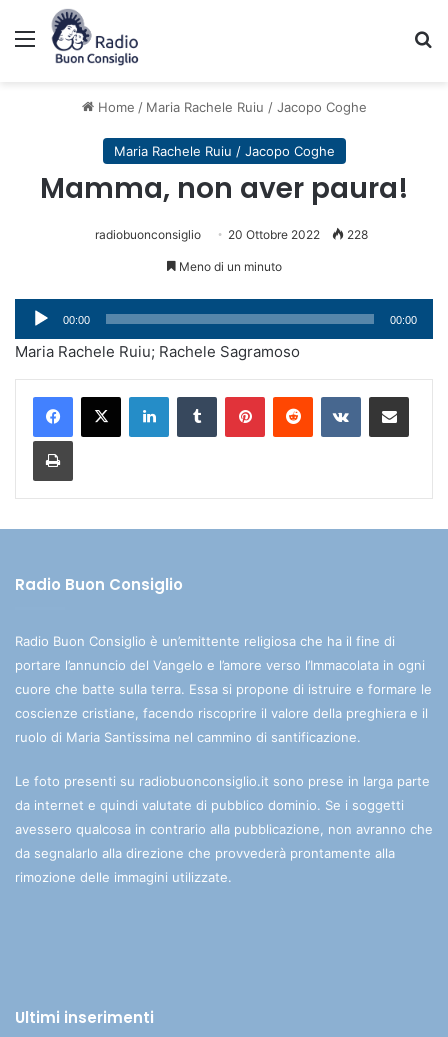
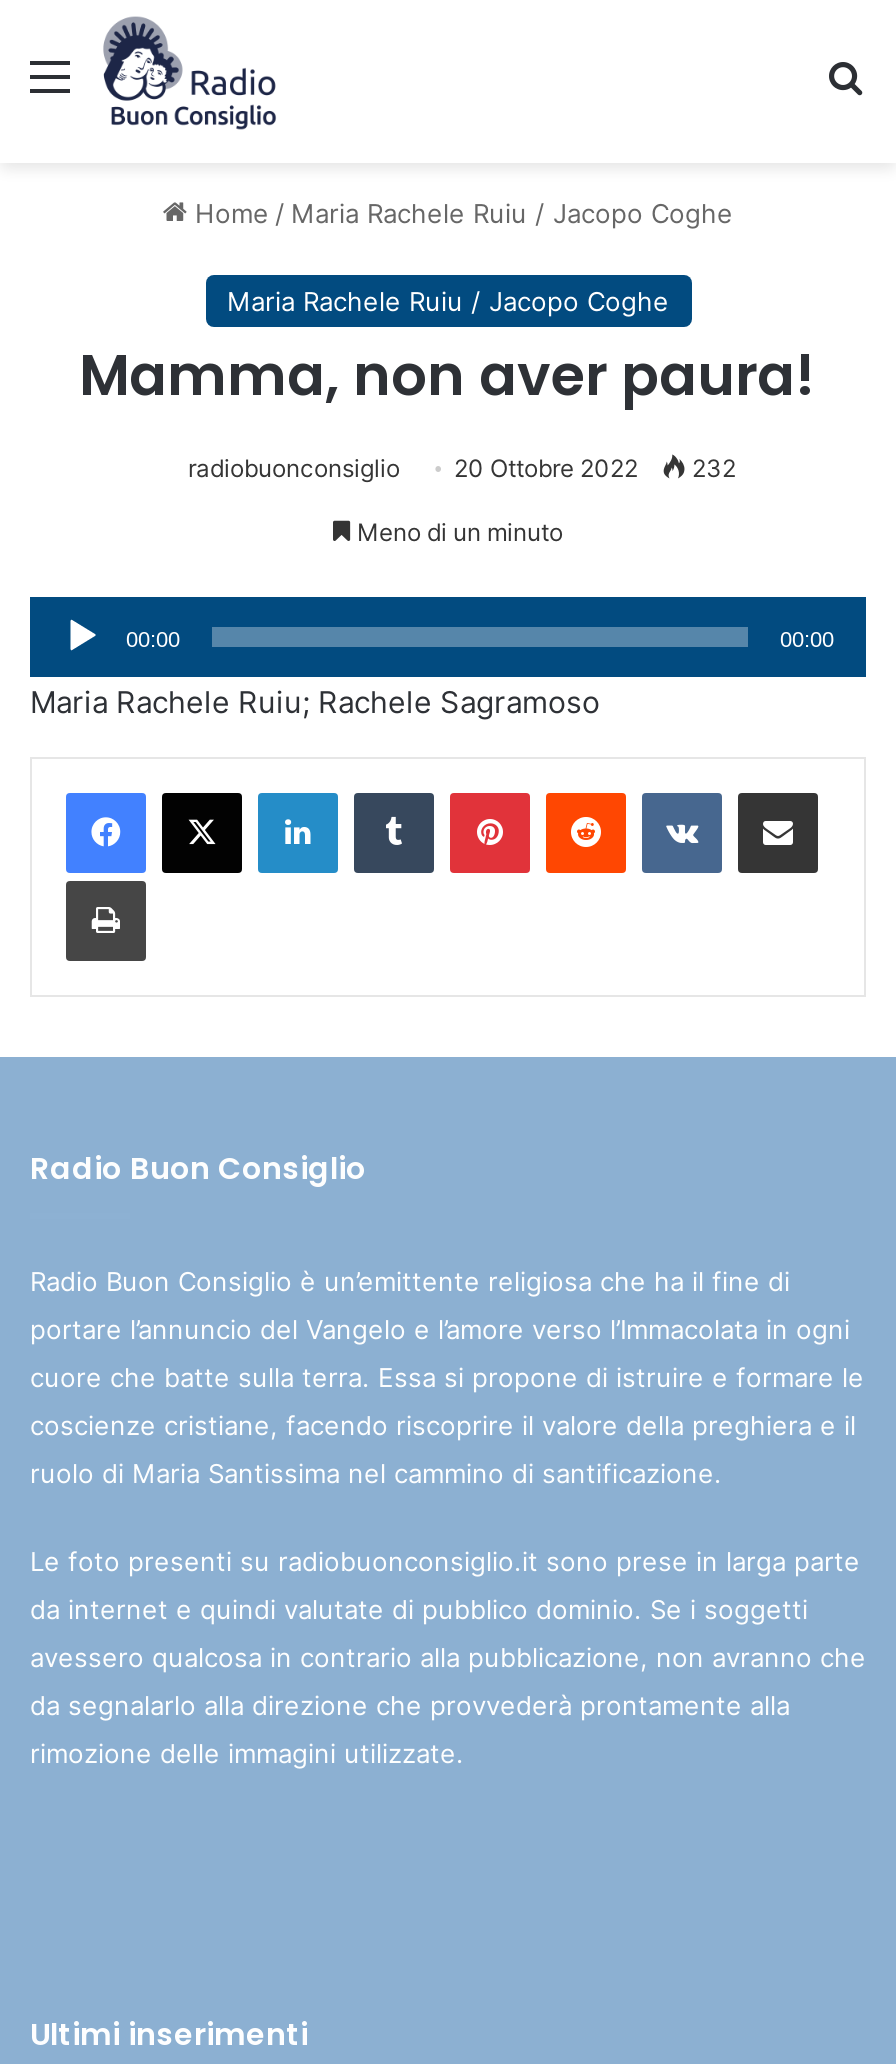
[94,227,367,242] radiobuonconsiglio 20 Ottobre 2022 228 -> [188,453,736,483] radiobuonconsiglio 20 Ottobre 2022 232

